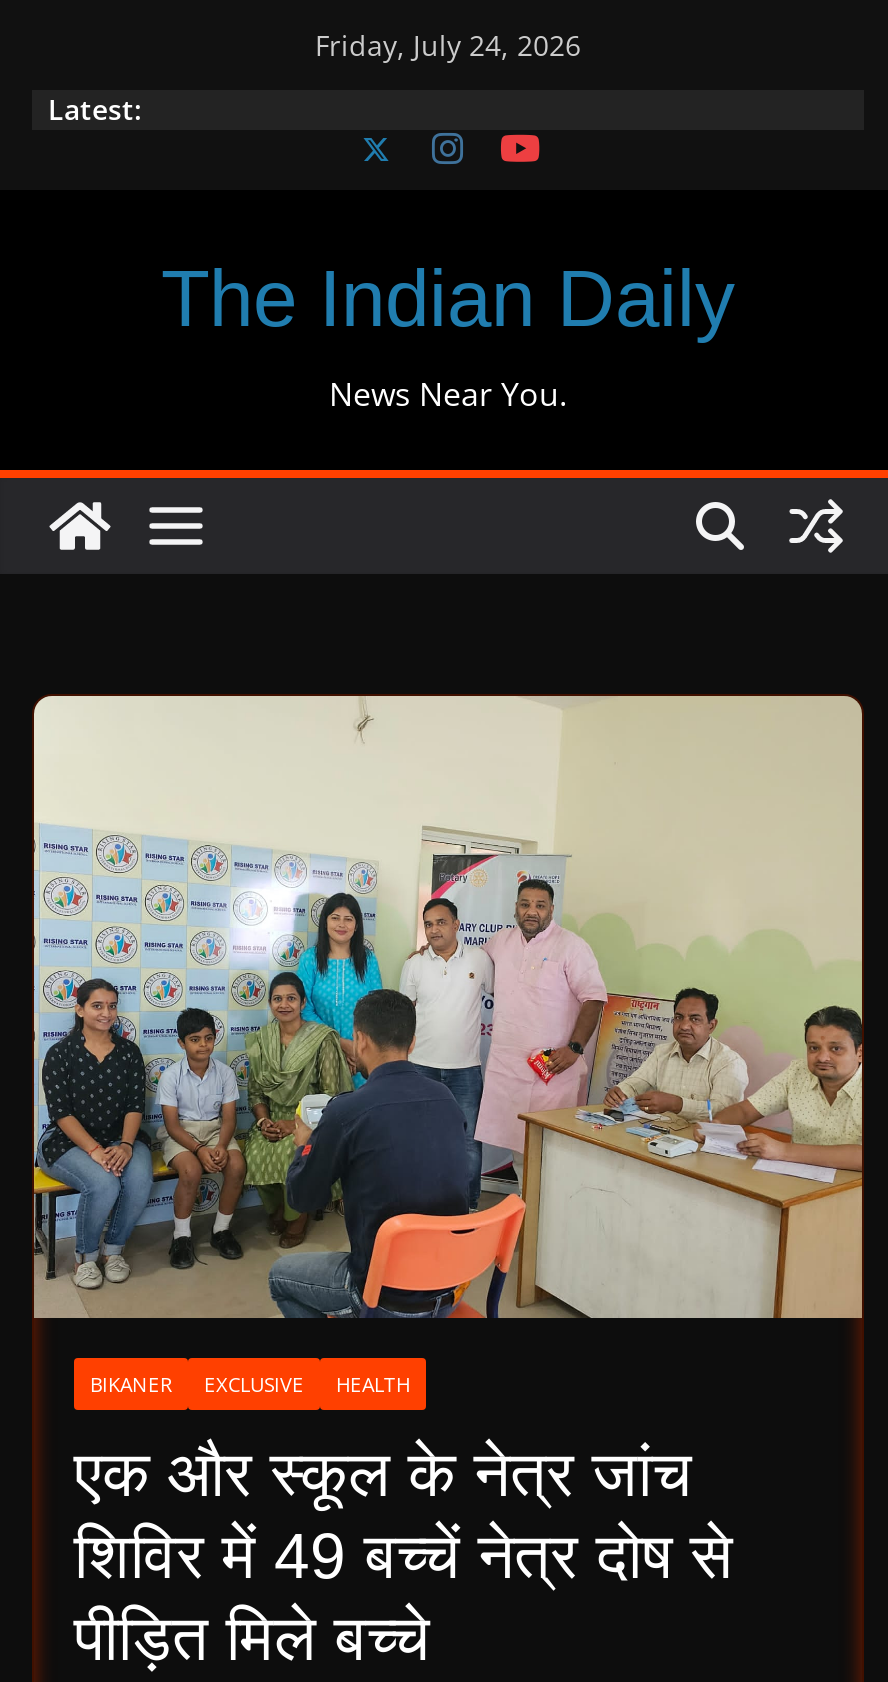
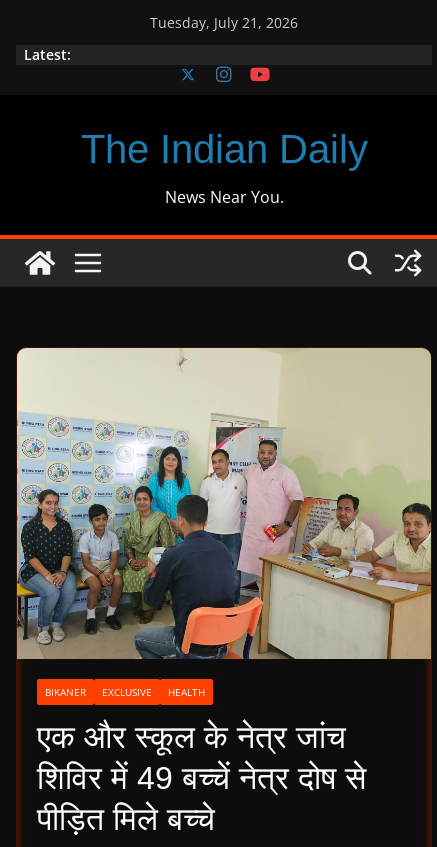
[315,26,581,64] Friday, July 24, 2026 -> [150,13,298,32] Tuesday, July 21, 2026

